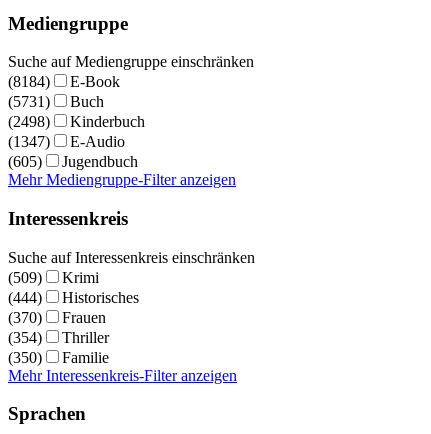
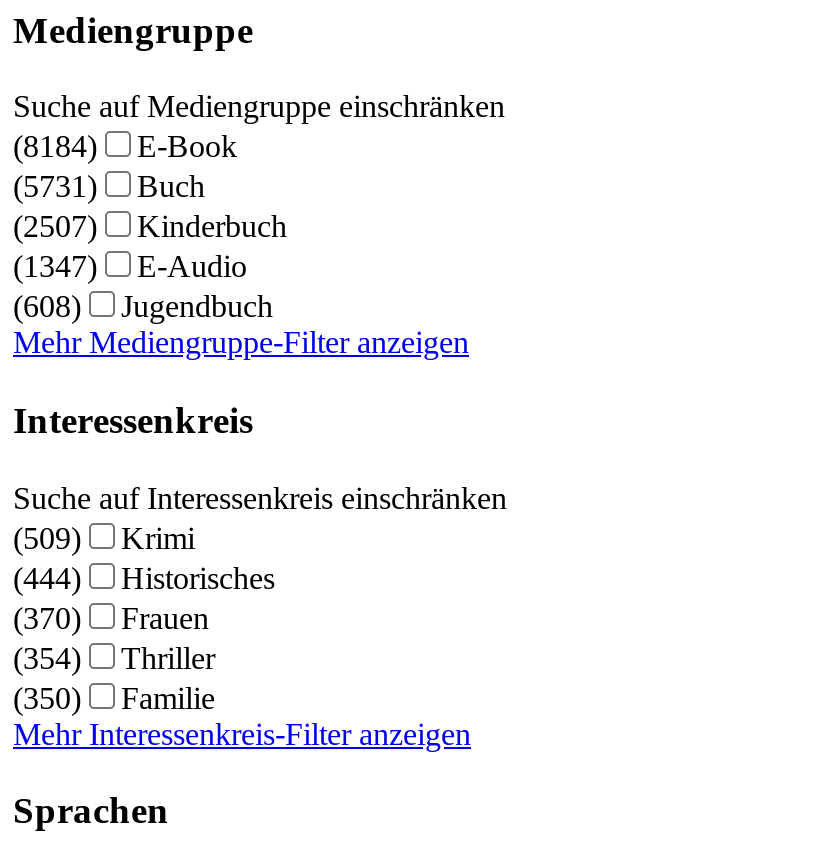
[8,113,145,130] (2498) Kinderbuch -> [13,210,287,244] (2507) Kinderbuch
[8,153,138,170] (605) Jugendbuch -> [13,290,273,324] (608) Jugendbuch

